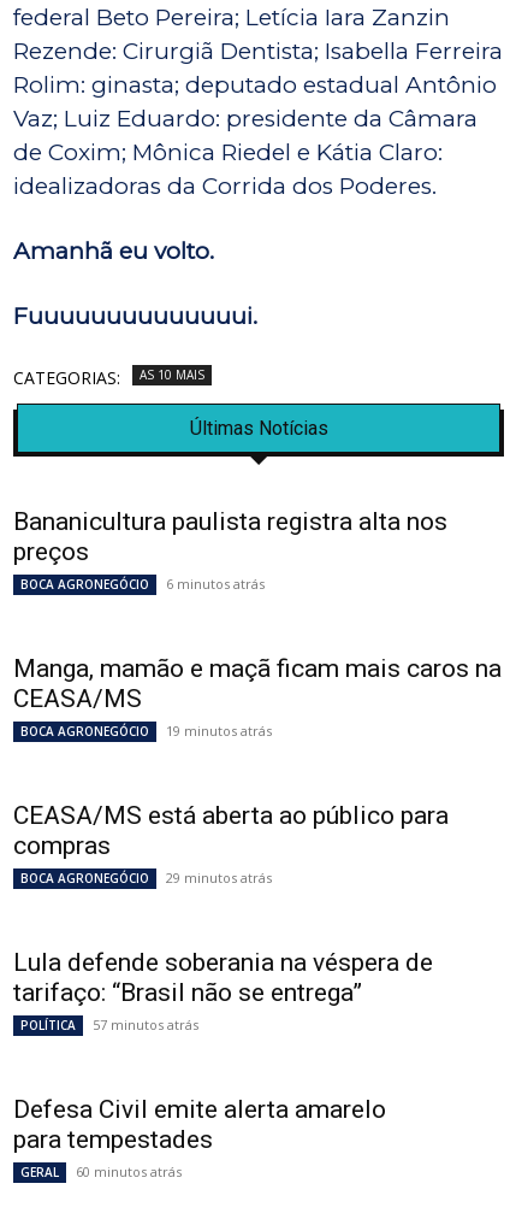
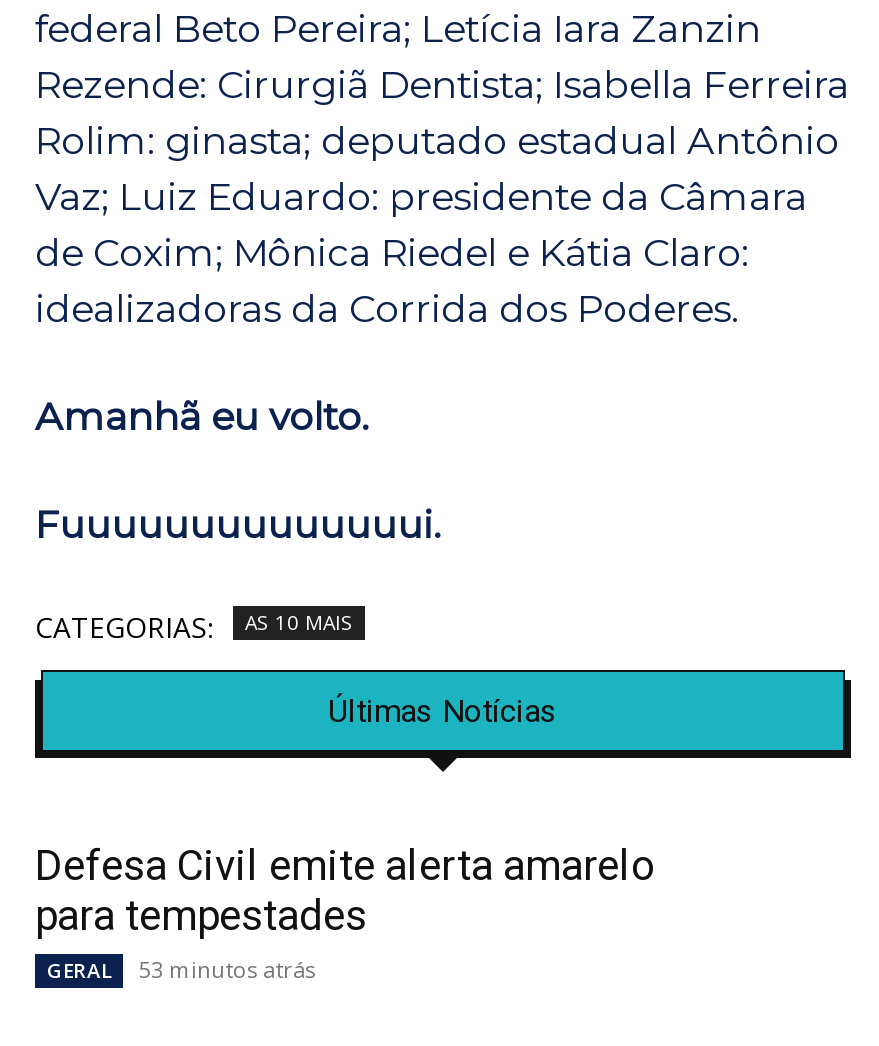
[13,507,502,1034] Bananicultura paulista registra alta nos | preços | BOCA AGRONEGÓCIO | 6 minutos atrás | Manga, mamão e maçã ficam mais caros na | CEASA/MS | BOCA AGRONEGÓCIO | 19 minutos atrás | CEASA/MS está aberta ao público para | compras | BOCA AGRONEGÓCIO | 29 minutos atrás | Lula defende soberania na véspera de | tarifaço: “Brasil não se entrega” | POLÍTICA | 57 minutos atrás -> none
[76,1163,182,1181] 60 minutos atrás -> [139,954,315,984] 53 minutos atrás

